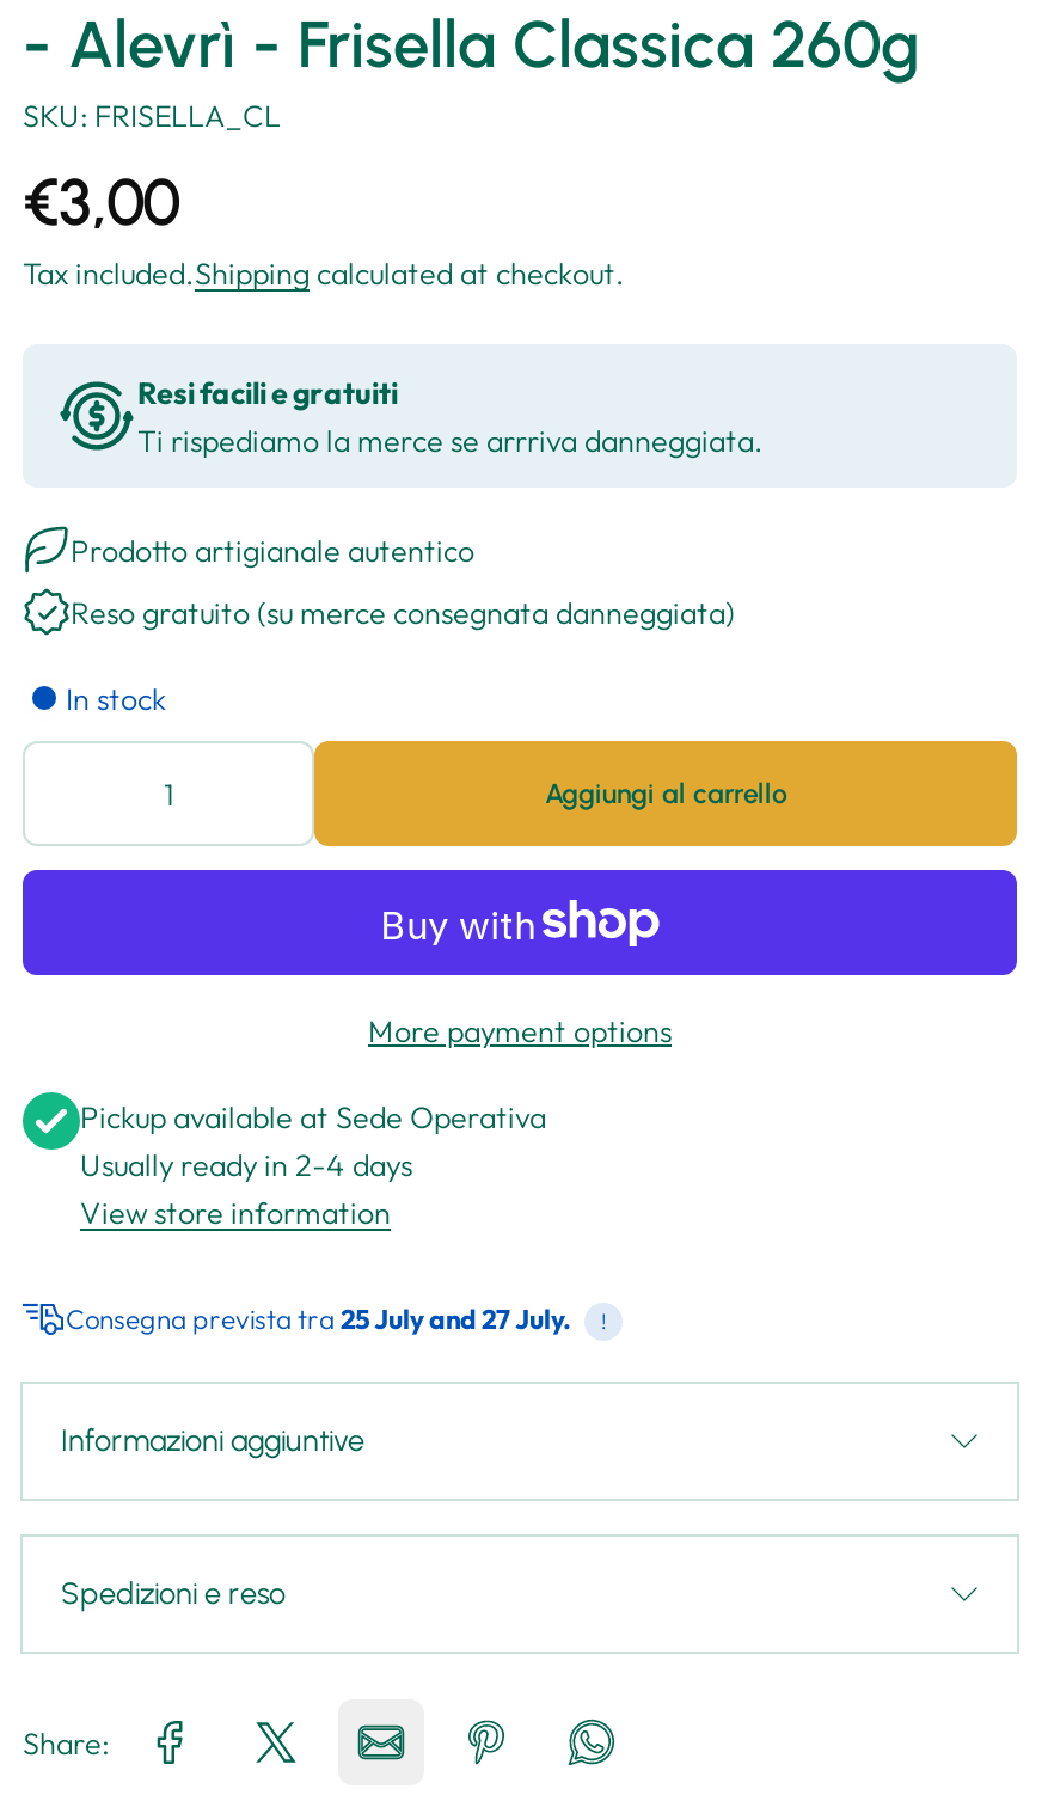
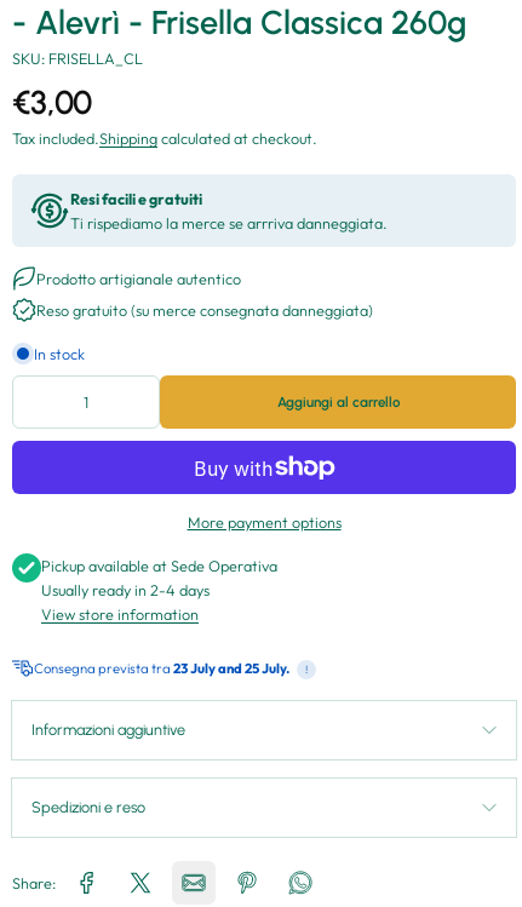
[66,1302,570,1335] Consegna prevista tra 25 July and 27 July. -> [34,660,289,677] Consegna prevista tra 23 July and 25 July.

